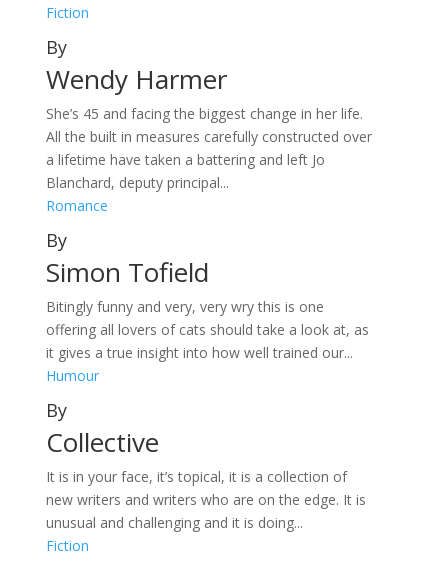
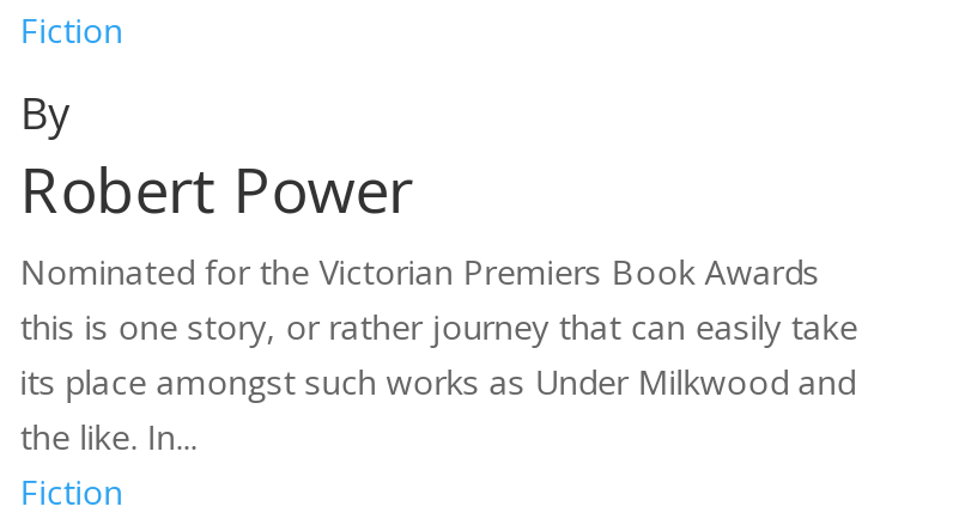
[46,61,372,532] Wendy Harmer | She’s 45 and facing the biggest change in her life. | All the built in measures carefully constructed over | a lifetime have taken a battering and left Jo | Blanchard, deputy principal... | Romance | By | Simon Tofield | Bitingly funny and very, very wry this is one | offering all lovers of cats should take a look at, as | it gives a true insight into how well trained our... | Humour | By | Collective | It is in your face, it’s topical, it is a collection of | new writers and writers who are on the edge. It is | unusual and challenging and it is doing... -> [20,146,858,459] Robert Power | Nominated for the Victorian Premiers Book Awards | this is one story, or rather journey that can easily take | its place amongst such works as Under Milkwood and | the like. In...

